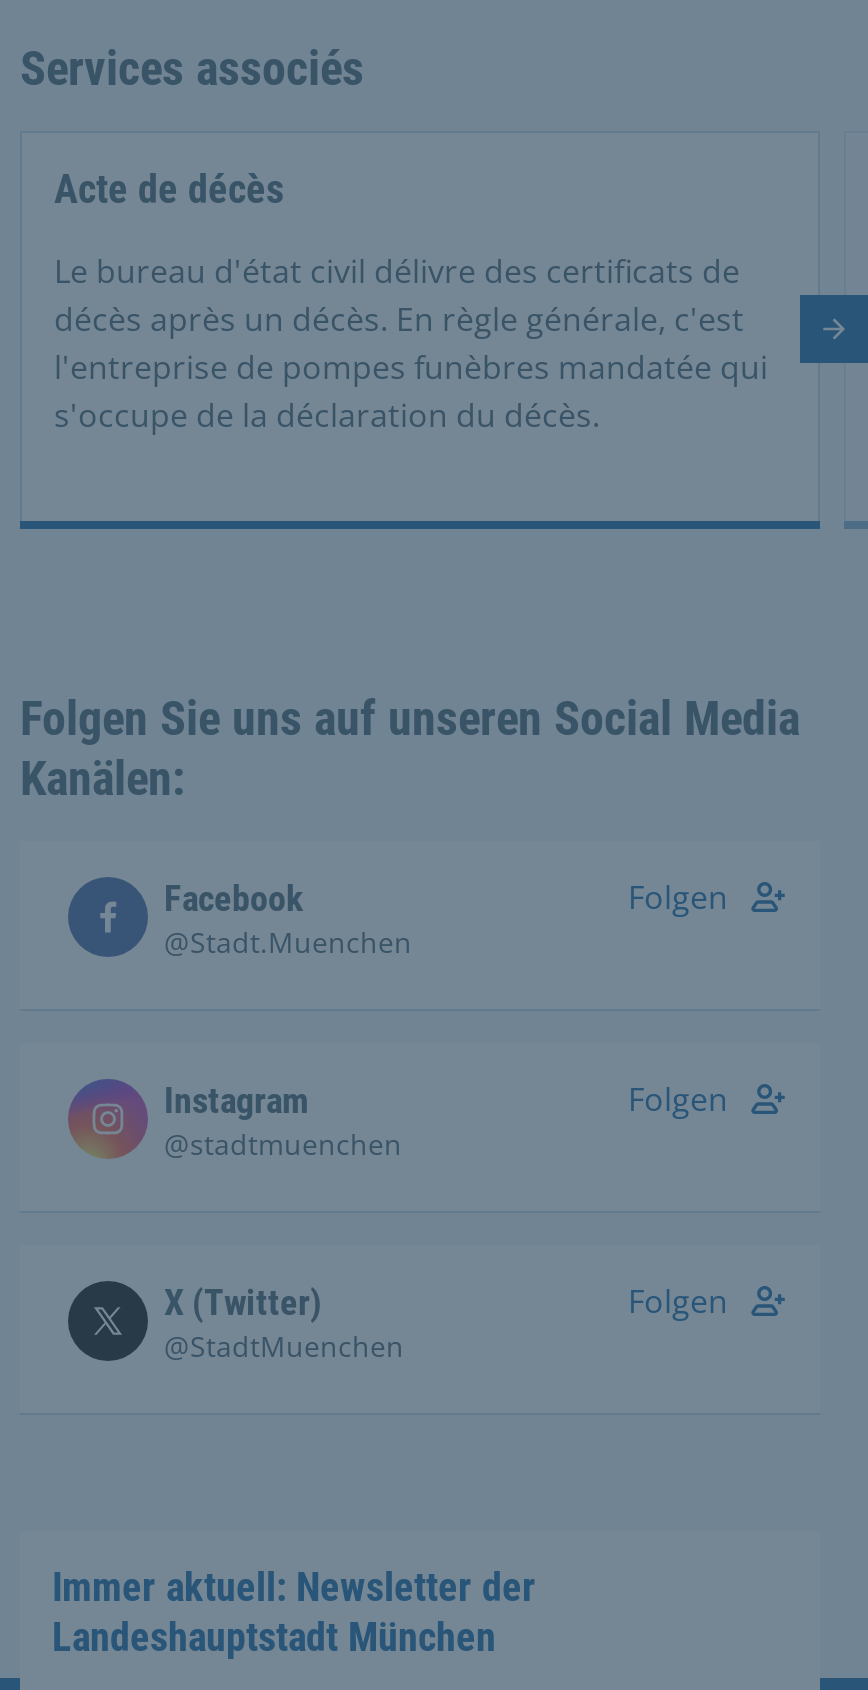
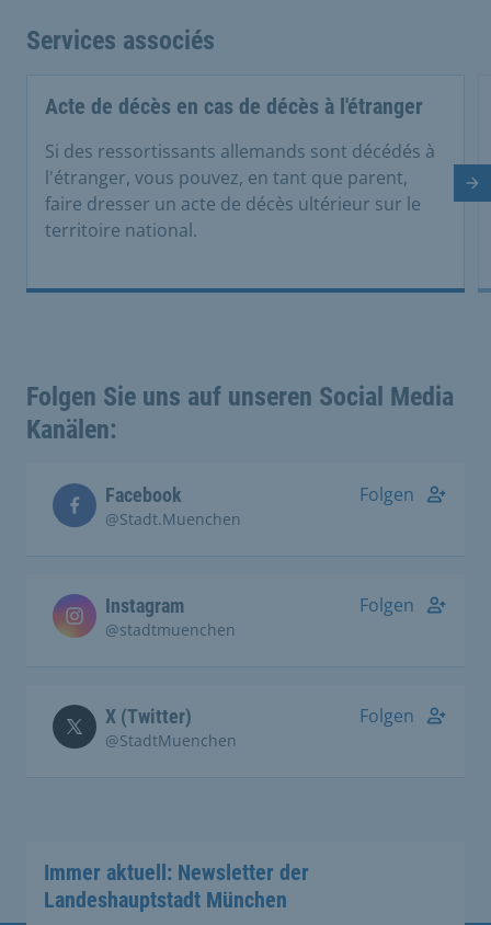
[54,164,284,212] Acte de décès -> [45,93,423,119] Acte de décès en cas de décès à l'étranger
[54,248,768,436] Le bureau d'état civil délivre des certificats de | décès après un décès. En règle générale, c'est | l'entreprise de pompes funèbres mandatée qui | s'occupe de la déclaration du décès. -> [45,139,435,242] Si des ressortissants allemands sont décédés à | l'étranger, vous pouvez, en tant que parent, | faire dresser un acte de décès ultérieur sur le | territoire national.

